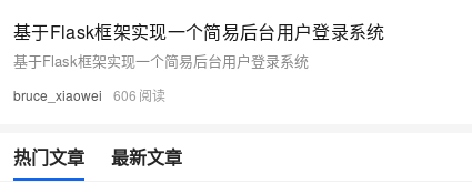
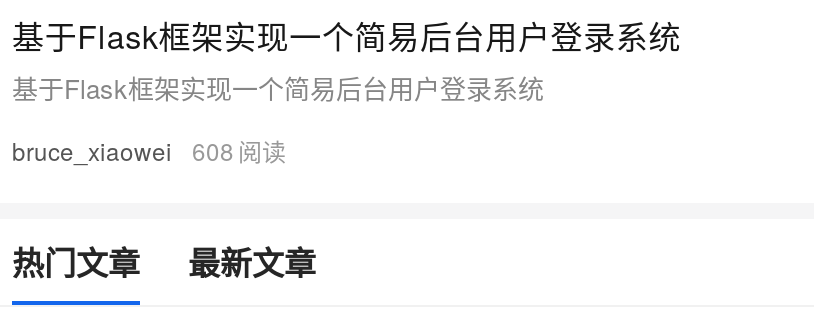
[13,85,137,104] bruce_xiaowei 606 -> [12,132,234,166] bruce_xiaowei 608

